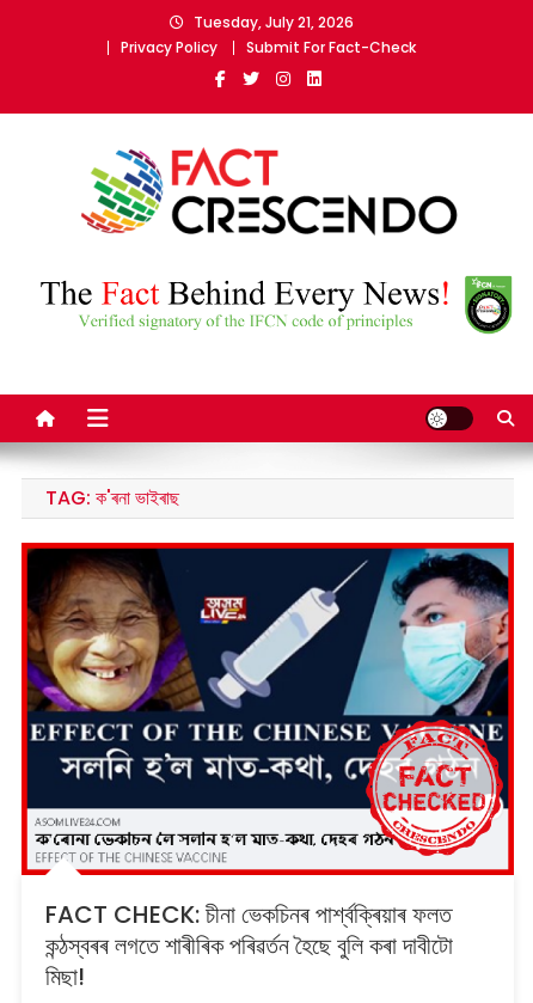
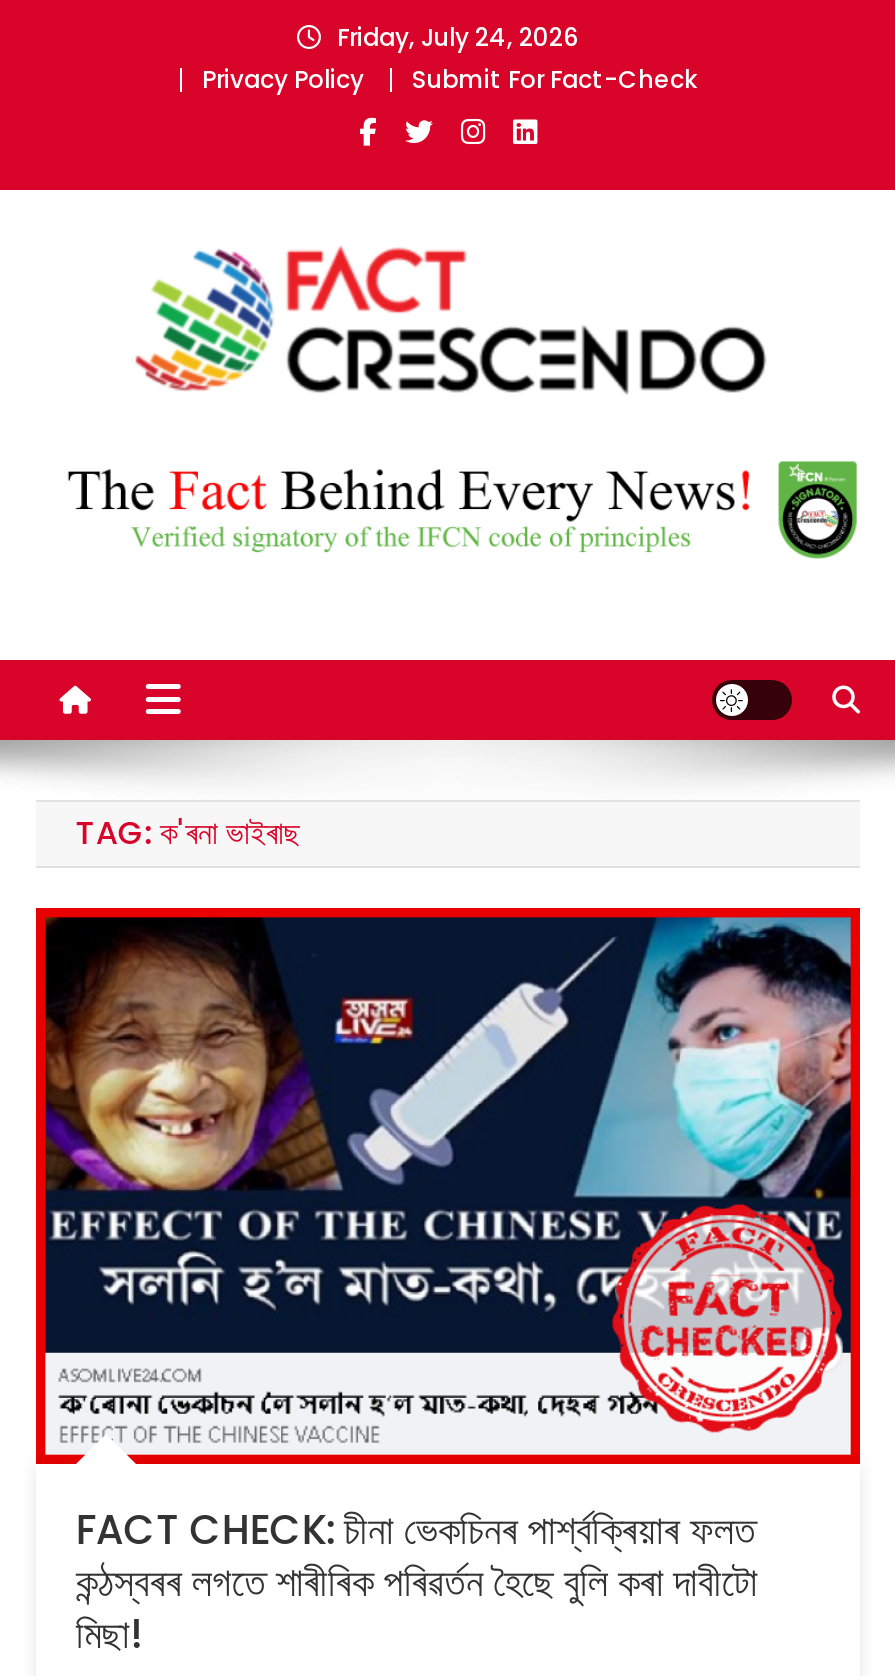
[194,12,354,32] Tuesday, July 21, 2026 -> [337,20,579,54] Friday, July 24, 2026

